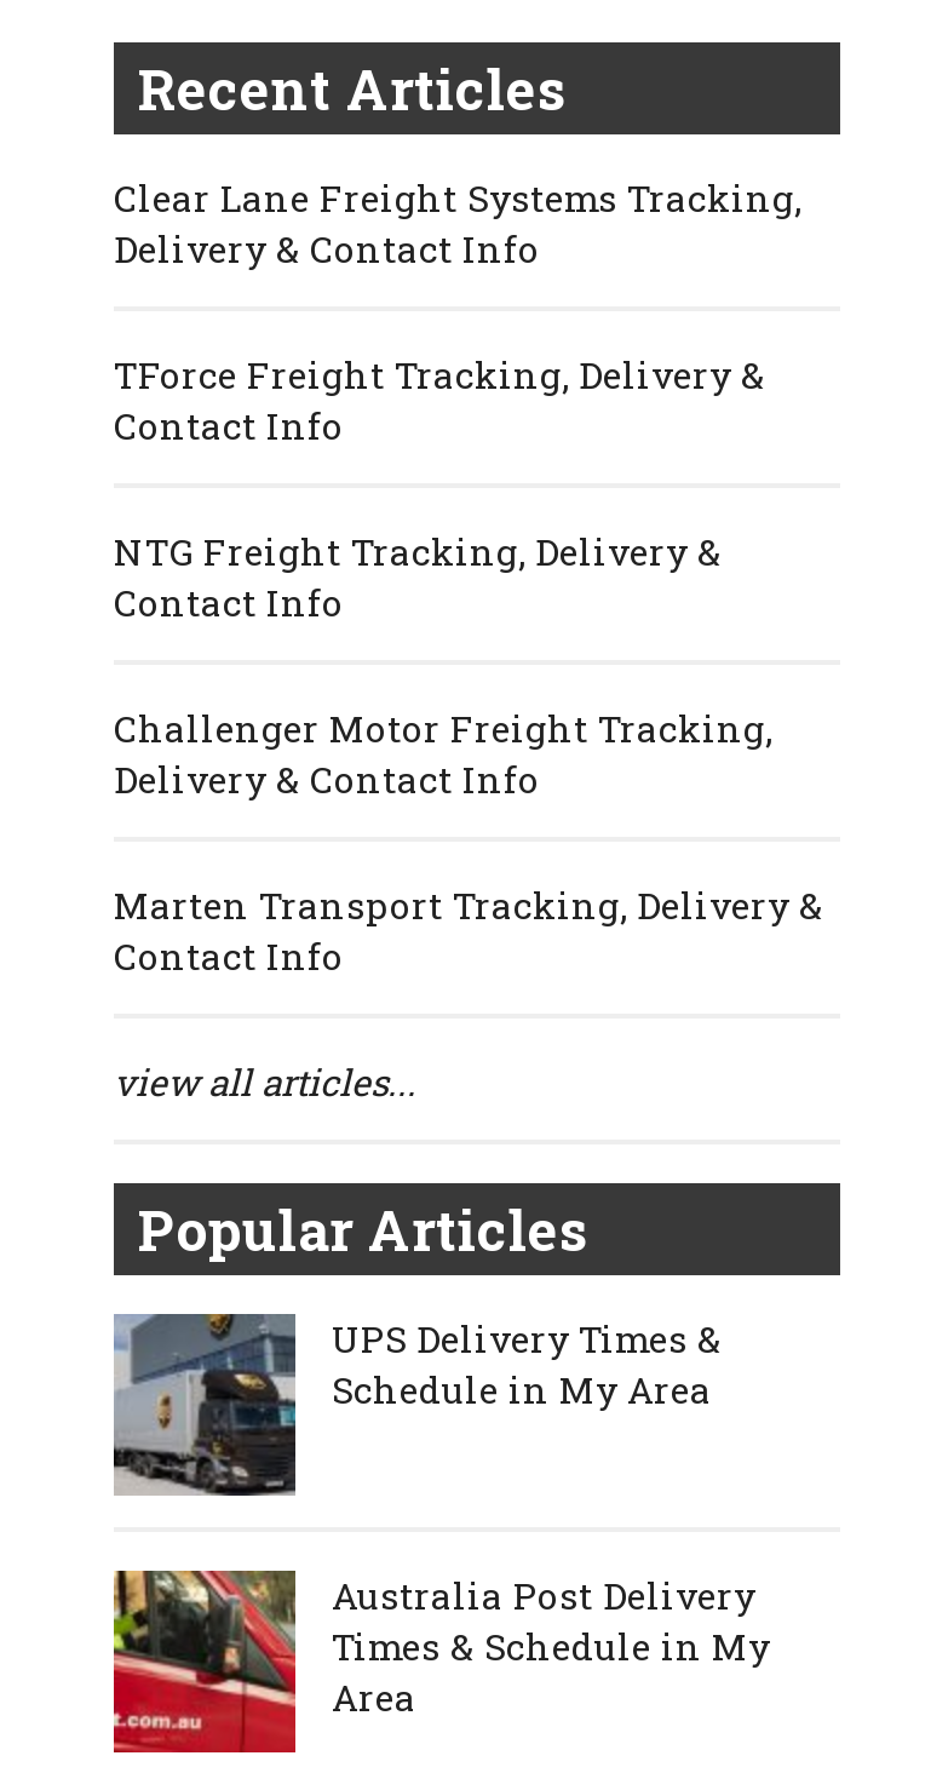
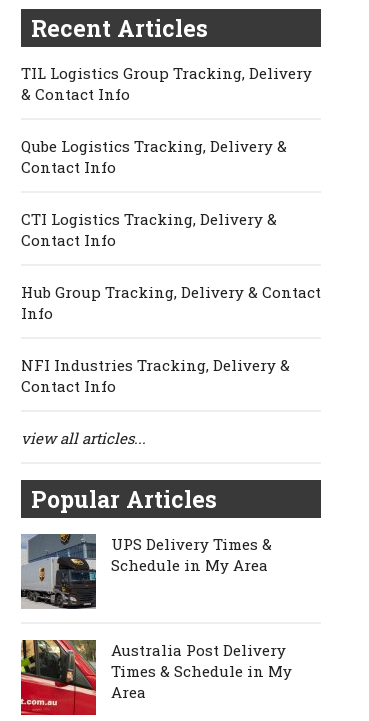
[114,173,801,272] Clear Lane Freight Systems Tracking, | Delivery & Contact Info -> [21,63,312,104] TIL Logistics Group Tracking, Delivery | & Contact Info
[114,350,765,398] TForce Freight Tracking, Delivery & -> [21,136,287,156] Qube Logistics Tracking, Delivery &
[114,527,722,575] NTG Freight Tracking, Delivery & -> [21,209,277,229] CTI Logistics Tracking, Delivery &
[114,703,772,803] Challenger Motor Freight Tracking, | Delivery & Contact Info -> [21,282,321,323] Hub Group Tracking, Delivery & Contact | Info
[114,880,823,929] Marten Transport Tracking, Delivery & -> [21,355,290,375] NFI Industries Tracking, Delivery &

